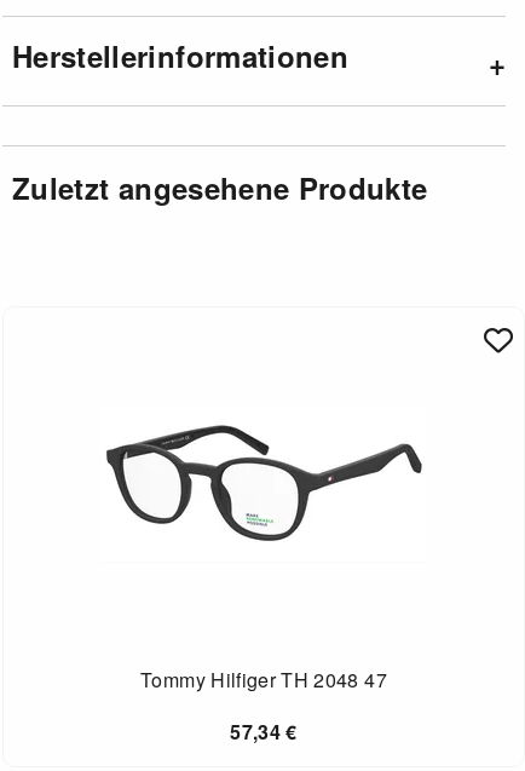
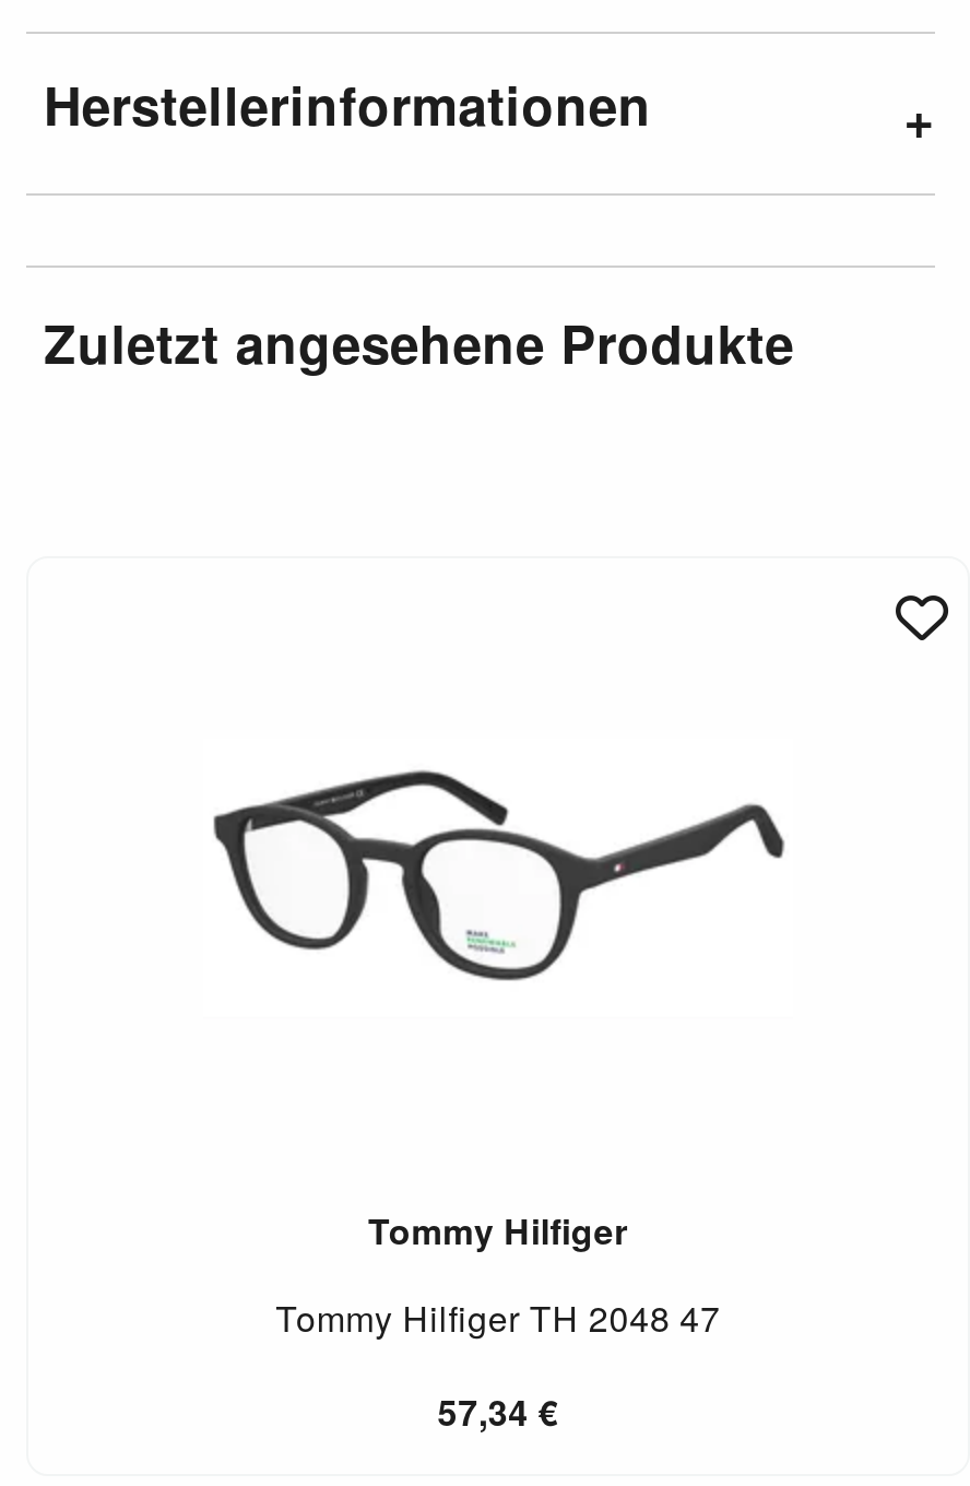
none -> [368,1206,628,1256] Tommy Hilfiger

